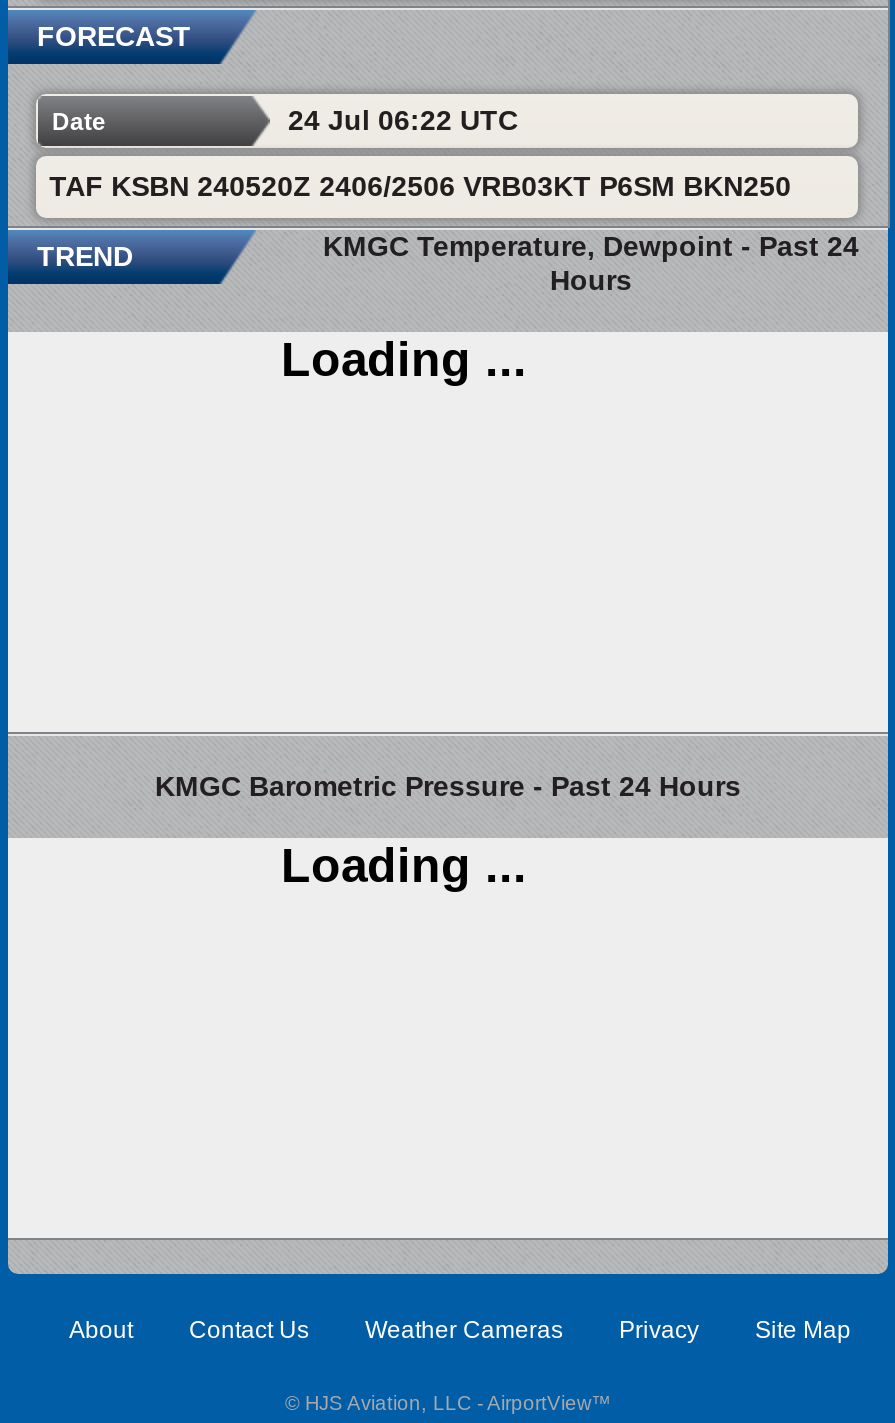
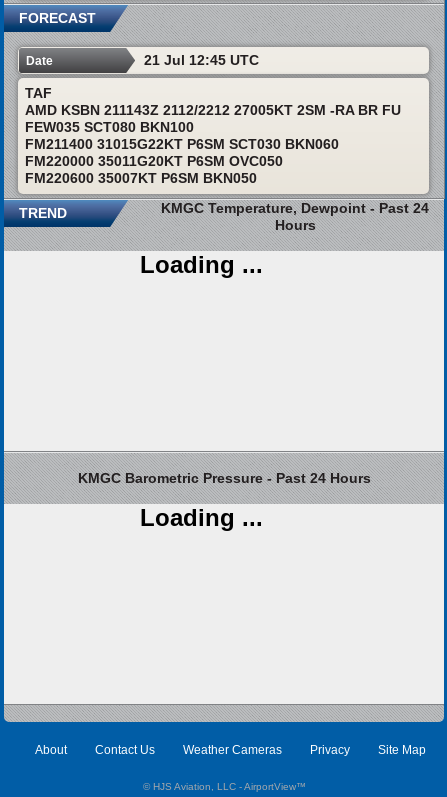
[288,104,518,136] 24 Jul 06:22 UTC -> [144,52,259,68] 21 Jul 12:45 UTC
[49,170,791,202] TAF KSBN 240520Z 2406/2506 VRB03KT P6SM BKN250 -> [25,85,401,186] TAF | AMD KSBN 211143Z 2112/2212 27005KT 2SM -RA BR FU | FEW035 SCT080 BKN100 | FM211400 31015G22KT P6SM SCT030 BKN060 | FM220000 35011G20KT P6SM OVC050 | FM220600 35007KT P6SM BKN050

